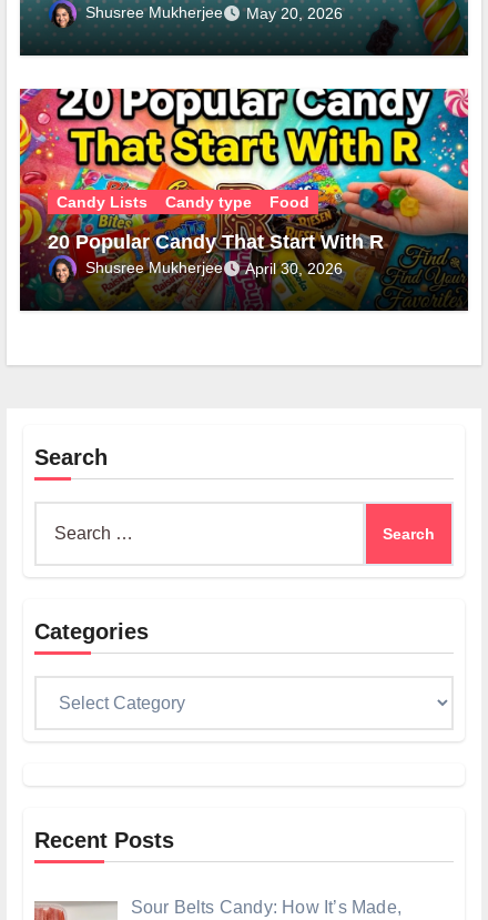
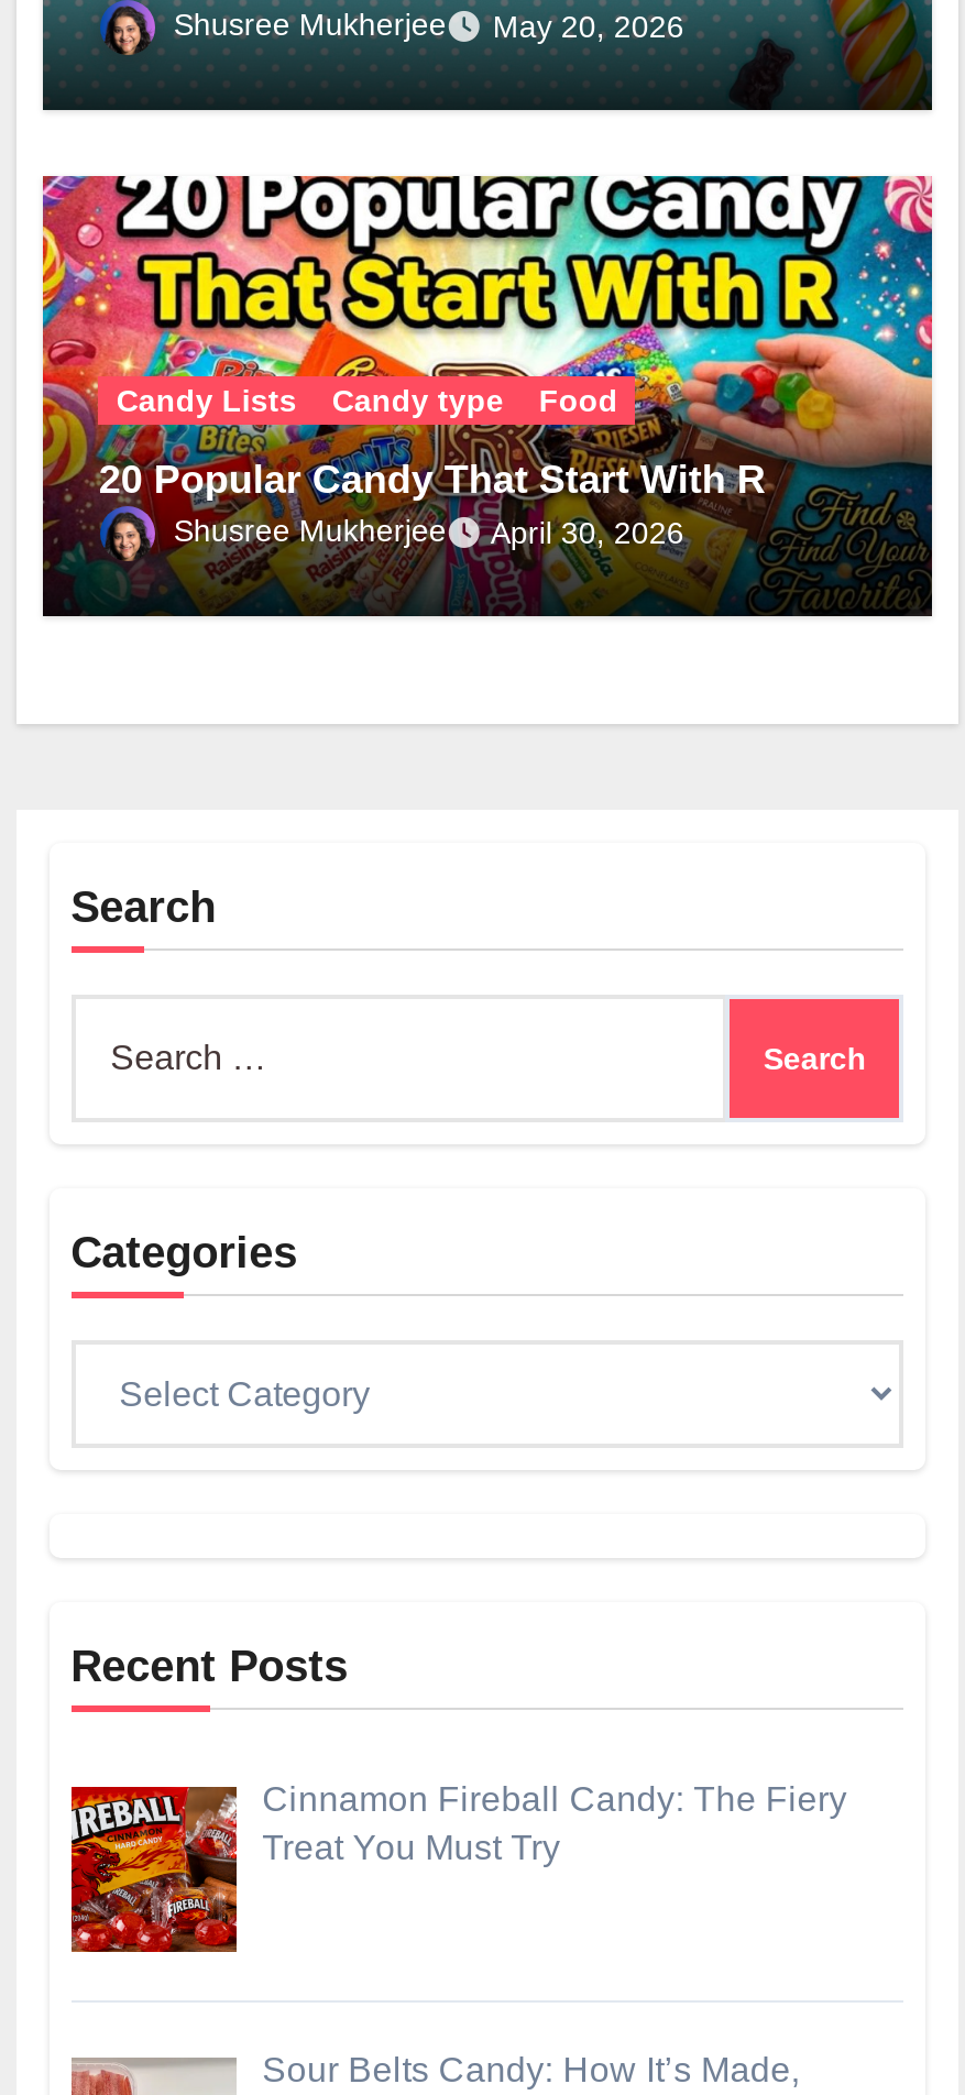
none -> [72,1780,847,1954] [image] | Cinnamon Fireball Candy: The Fiery | Treat You Must Try

